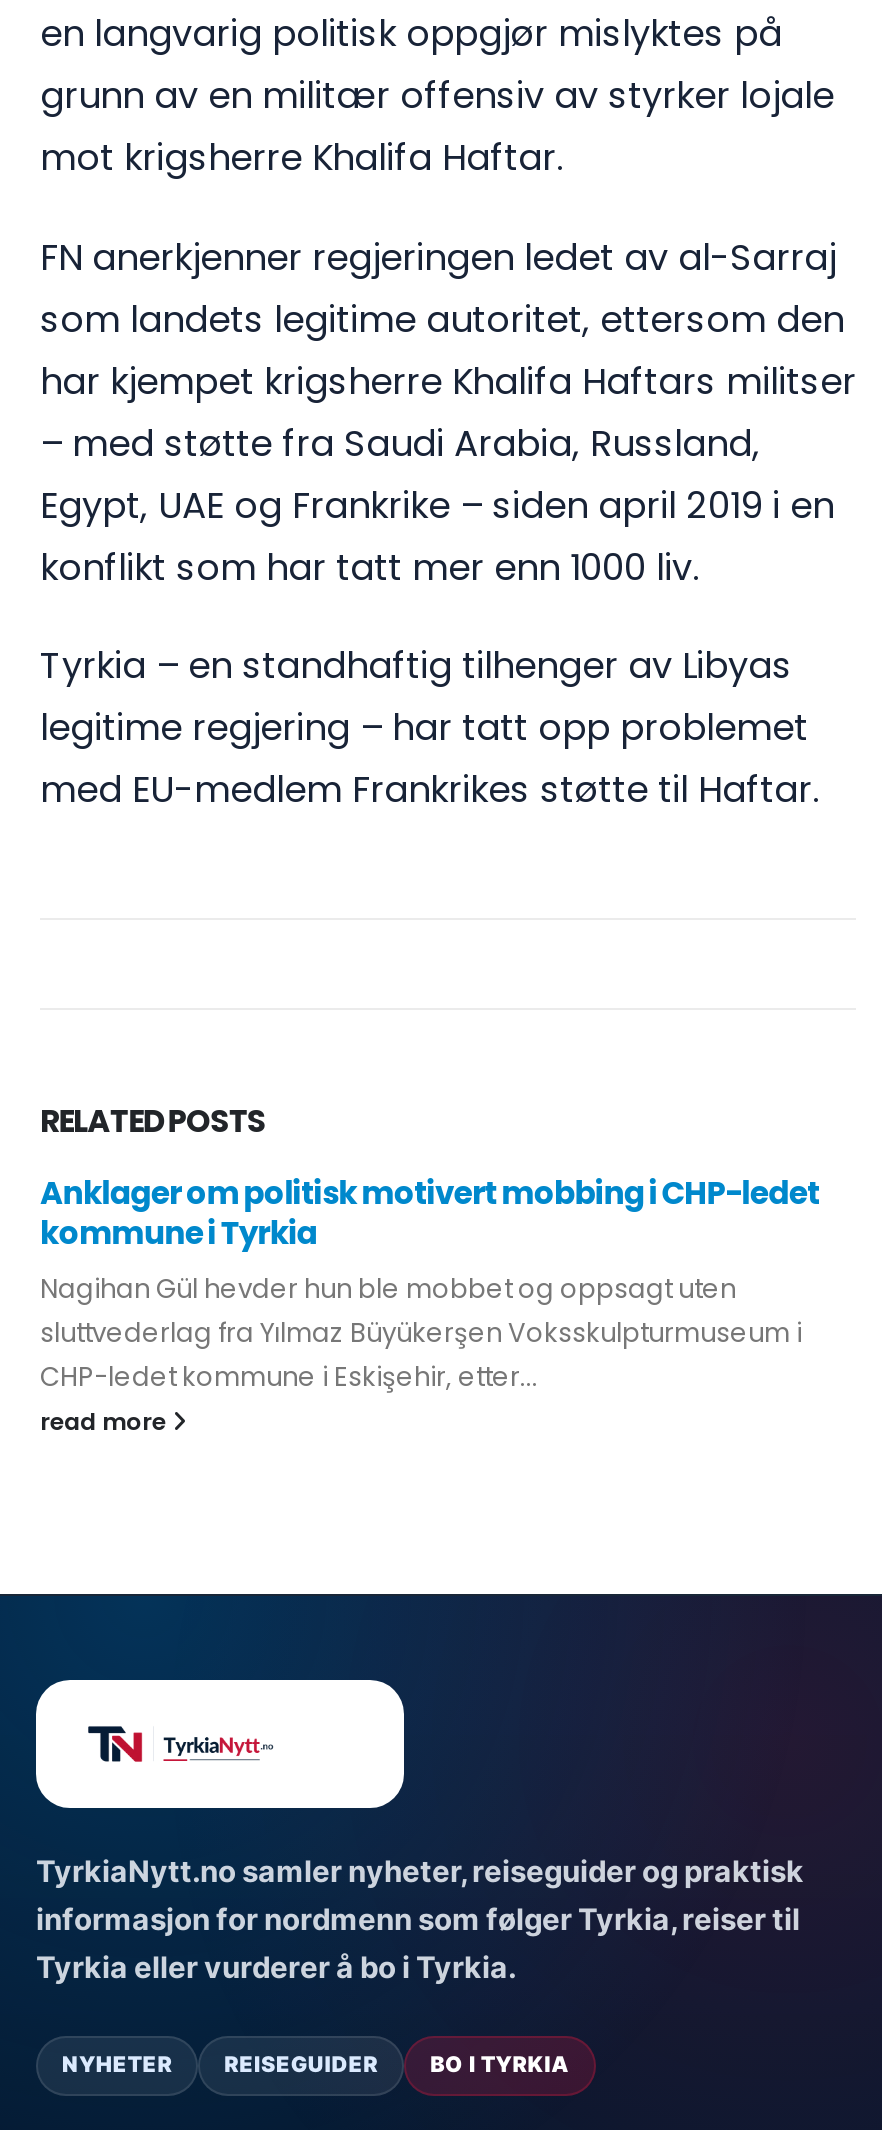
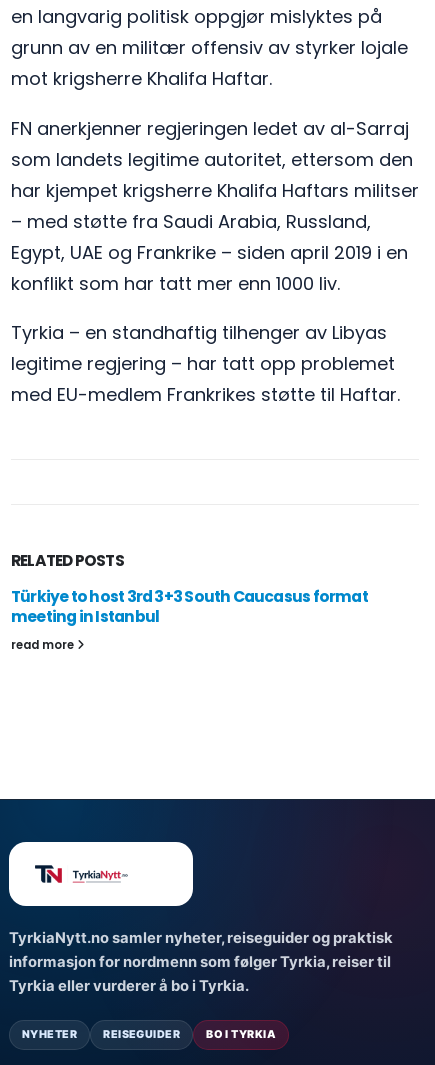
[40,1172,820,1396] Anklager om politisk motivert mobbing i CHP-ledet | kommune i Tyrkia | Nagihan Gül hevder hun ble mobbet og oppsagt uten | sluttvederlag fra Yılmaz Büyükerşen Voksskulpturmuseum i | CHP-ledet kommune i Eskişehir, etter... -> [11,586,368,627] Türkiye to host 3rd 3+3 South Caucasus format | meeting in Istanbul
moved [40,1406,172,1438] -> [11,637,77,653]: read more

